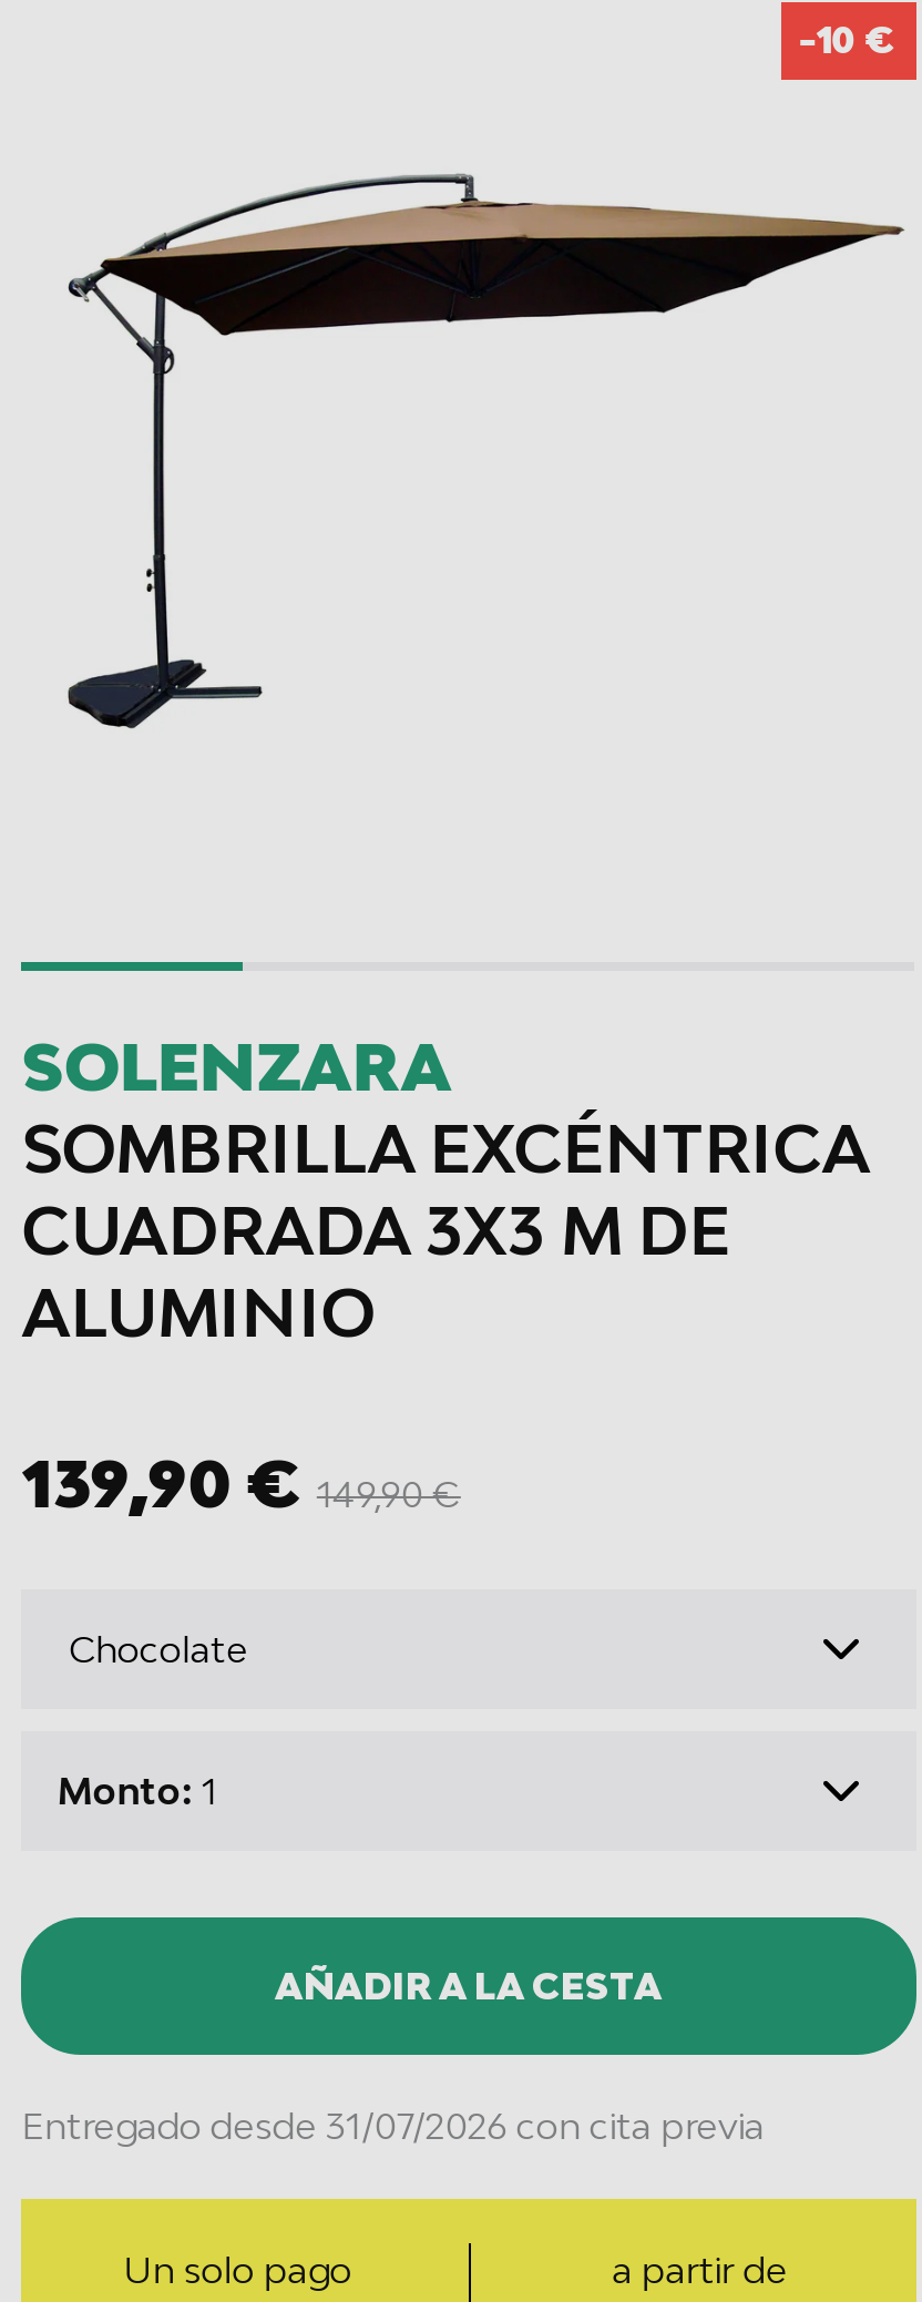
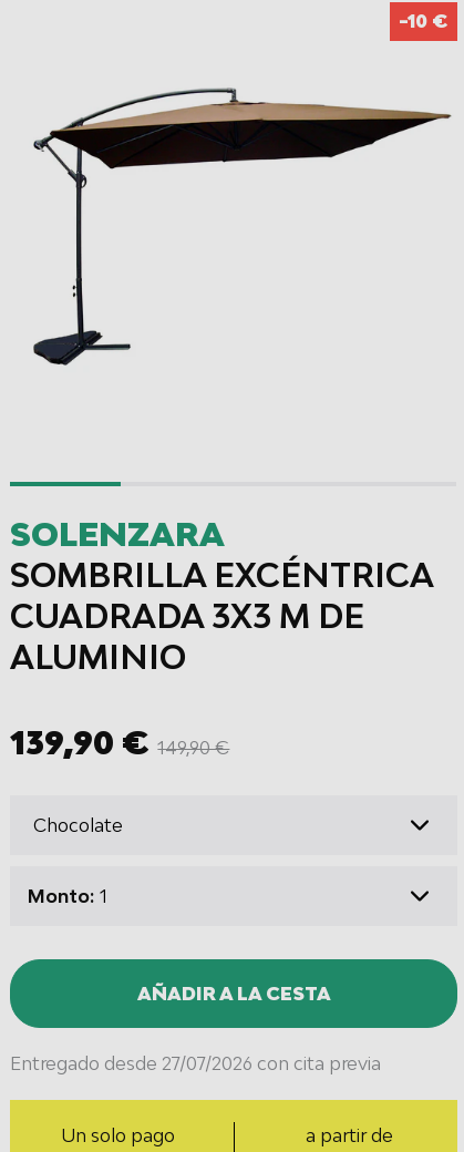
[22,2104,764,2148] Entregado desde 31/07/2026 con cita previa -> [10,1052,381,1075] Entregado desde 27/07/2026 con cita previa

